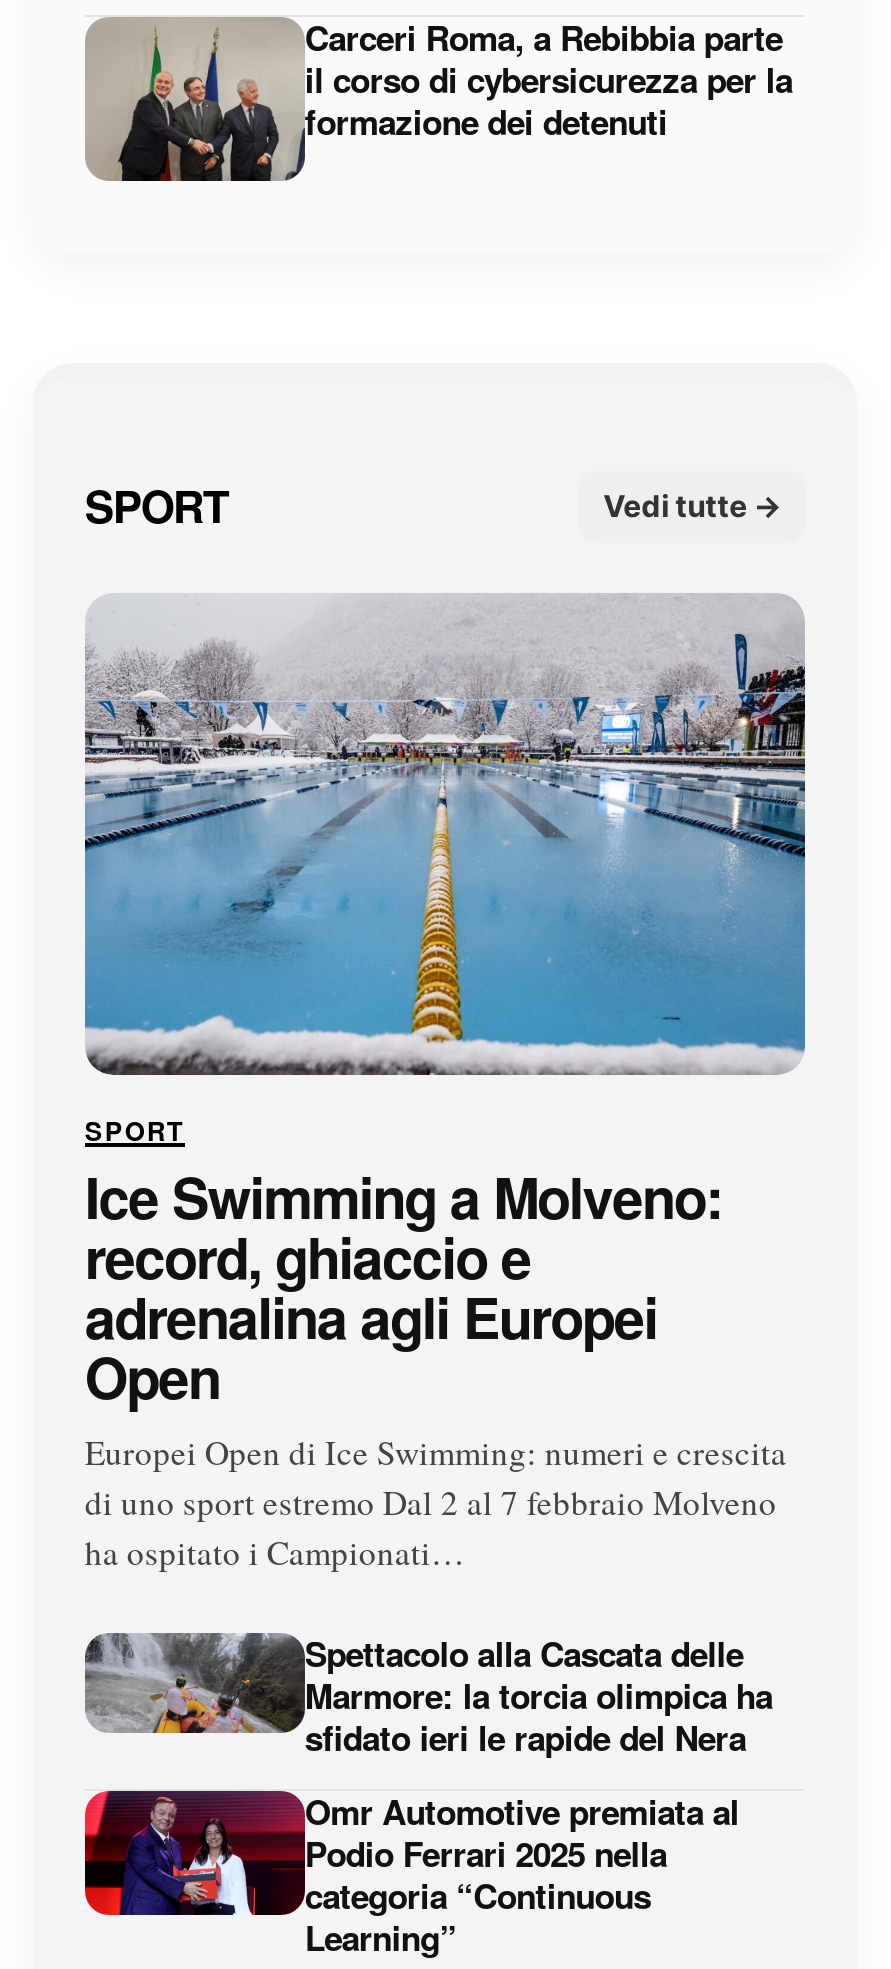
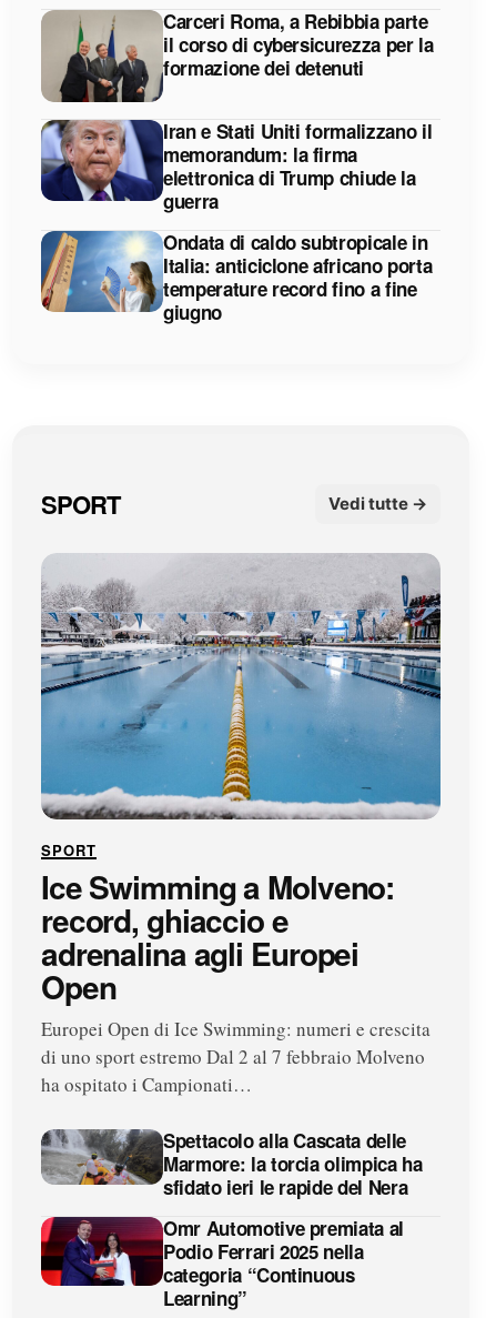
none -> [40,117,432,325] [image] | Iran e Stati Uniti formalizzano il | memorandum: la firma | elettronica di Trump chiude la | guerra | Ondata di caldo subtropicale in | Italia: anticiclone africano porta | temperature record fino a fine | giugno
none -> [40,230,146,313] [image]

